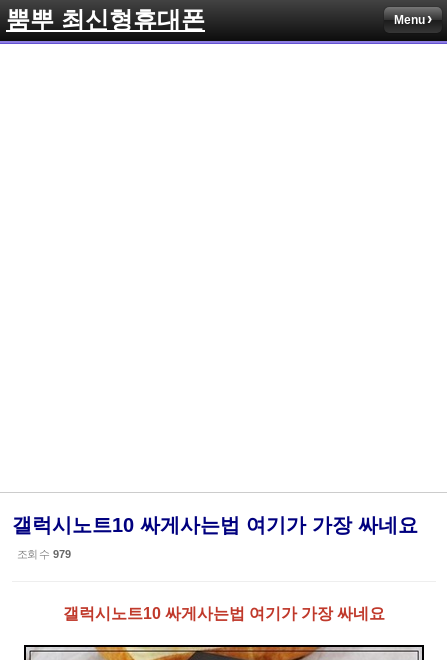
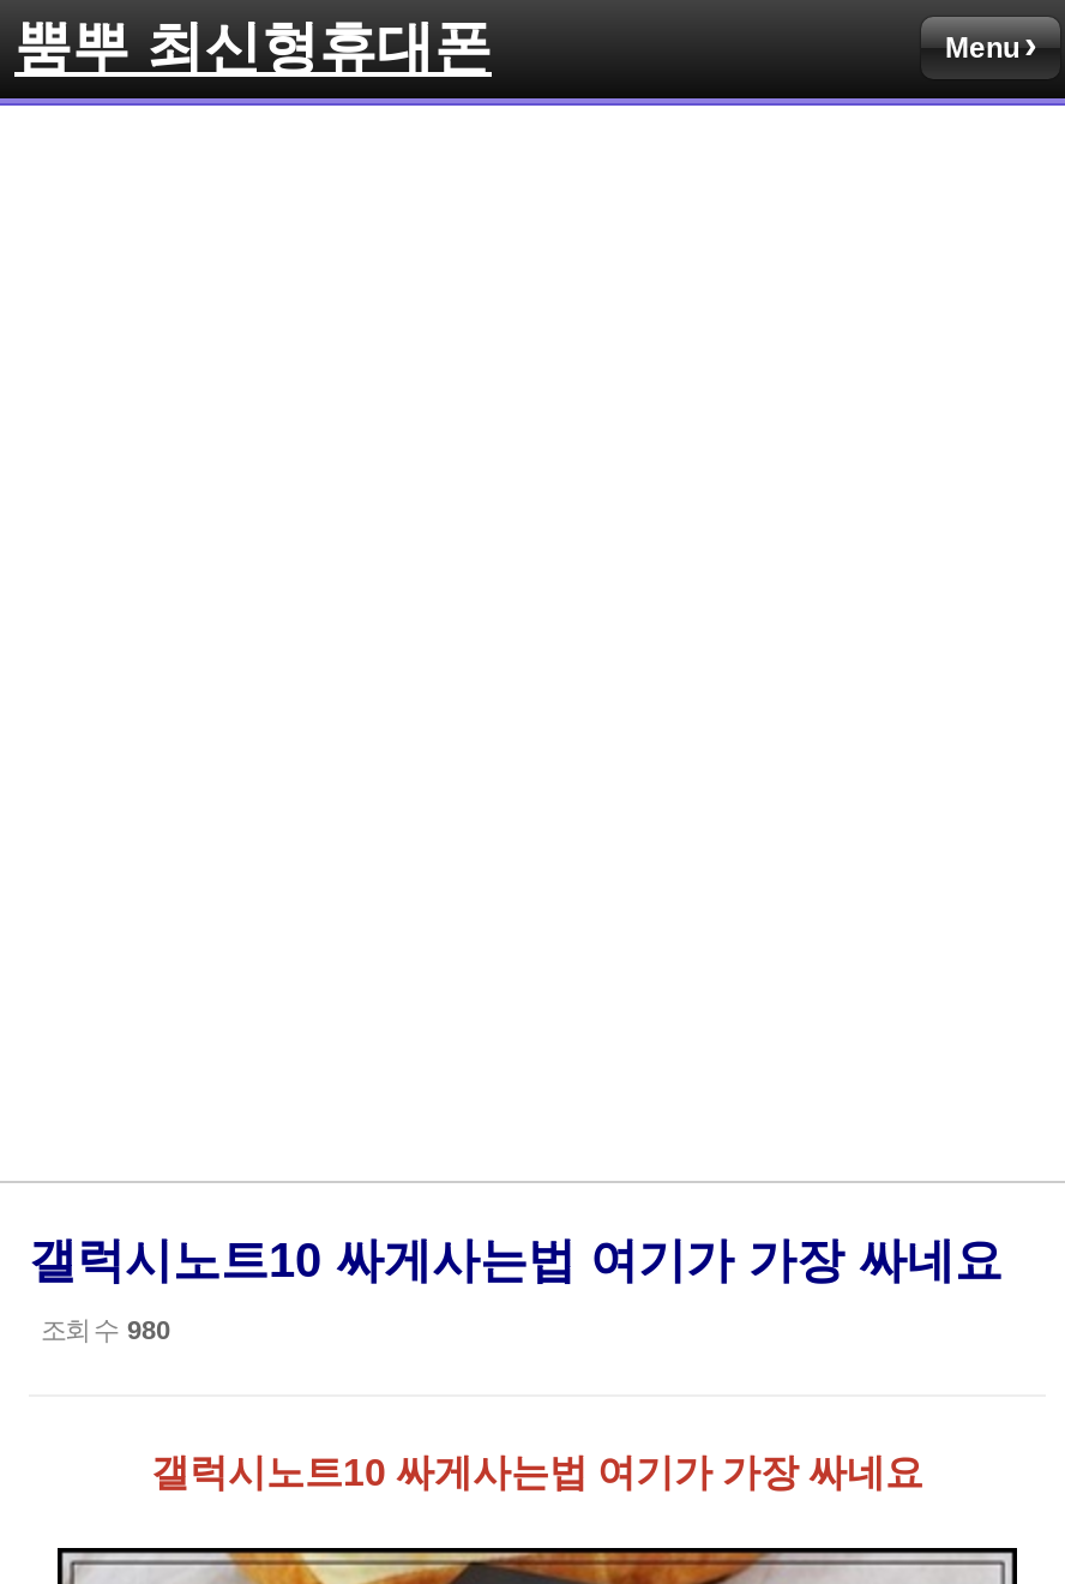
[17,548,71,560] 조회 수 979 -> [41,1315,170,1344] 조회 수 980

